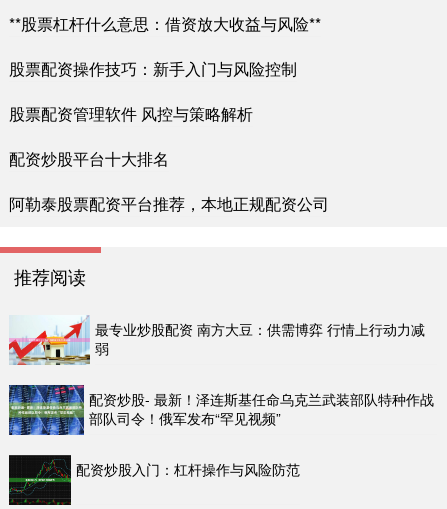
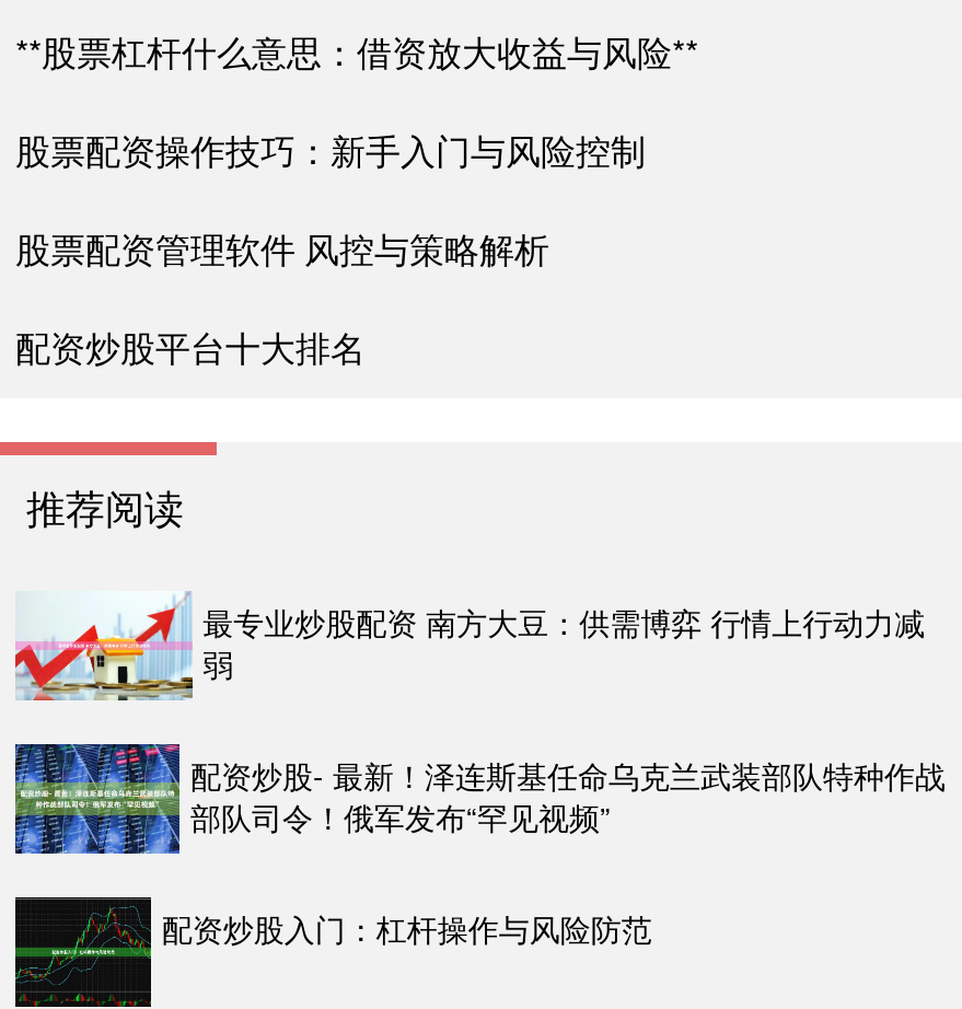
[9,191,329,214] 阿勒泰股票配资平台推荐，本地正规配资公司 -> none

